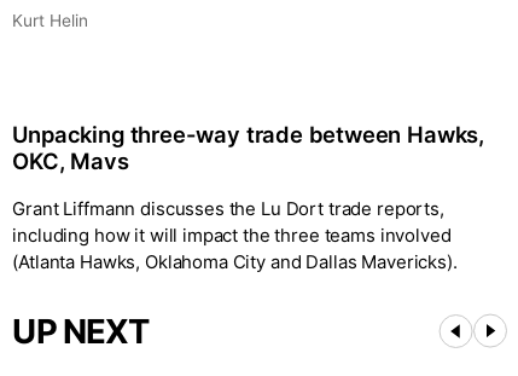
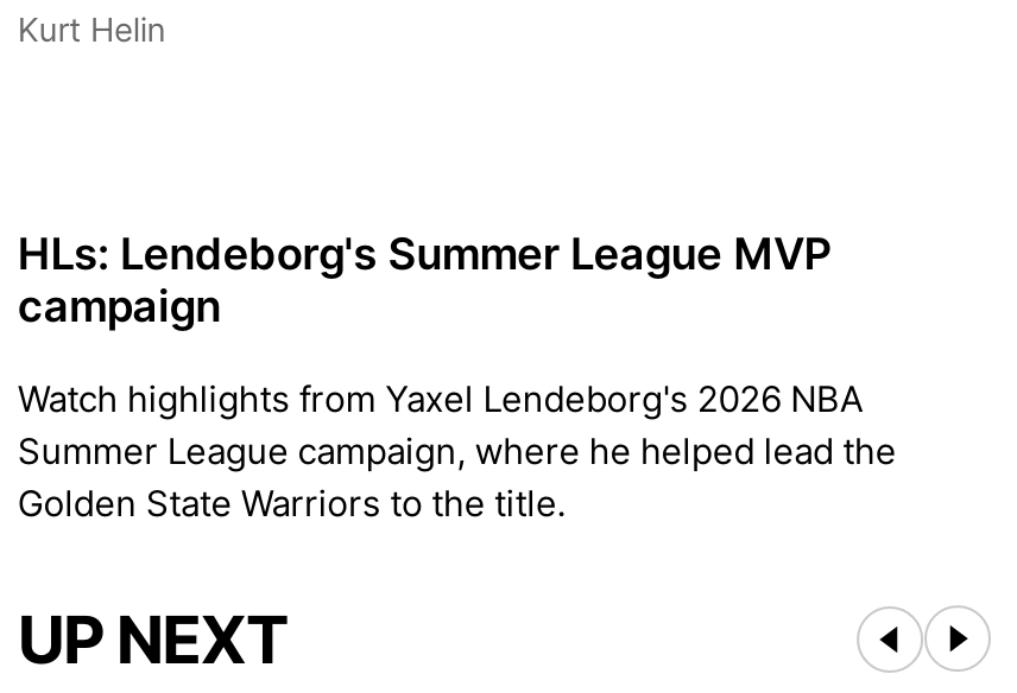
[13,120,484,174] Unpacking three-way trade between Hawks, | OKC, Mavs -> [18,226,832,330] HLs: Lendeborg's Summer League MVP | campaign
[13,198,457,273] Grant Liffmann discusses the Lu Dort trade reports, | including how it will impact the three teams involved | (Atlanta Hawks, Oklahoma City and Dallas Mavericks). -> [18,378,896,525] Watch highlights from Yaxel Lendeborg's 2026 NBA | Summer League campaign, where he helped lead the | Golden State Warriors to the title.

